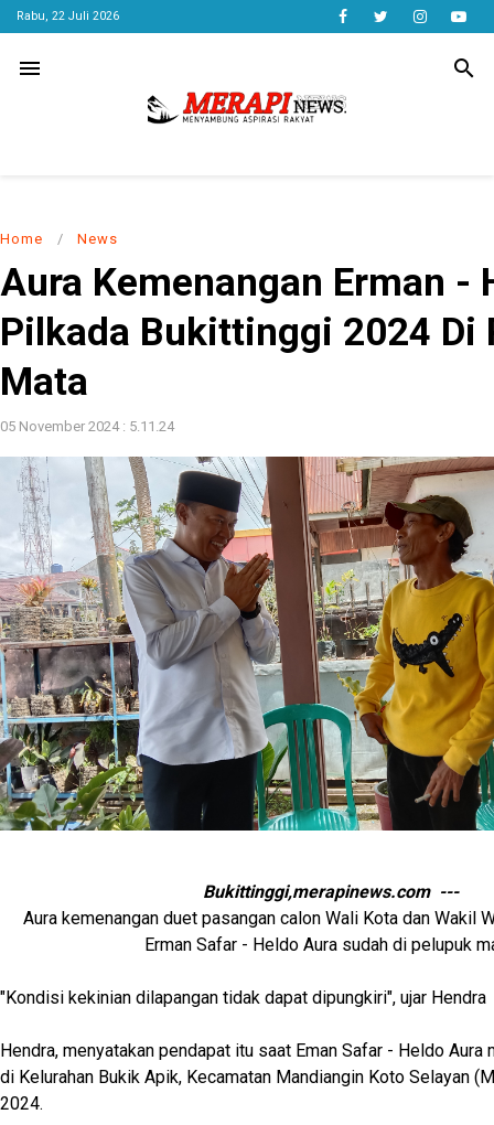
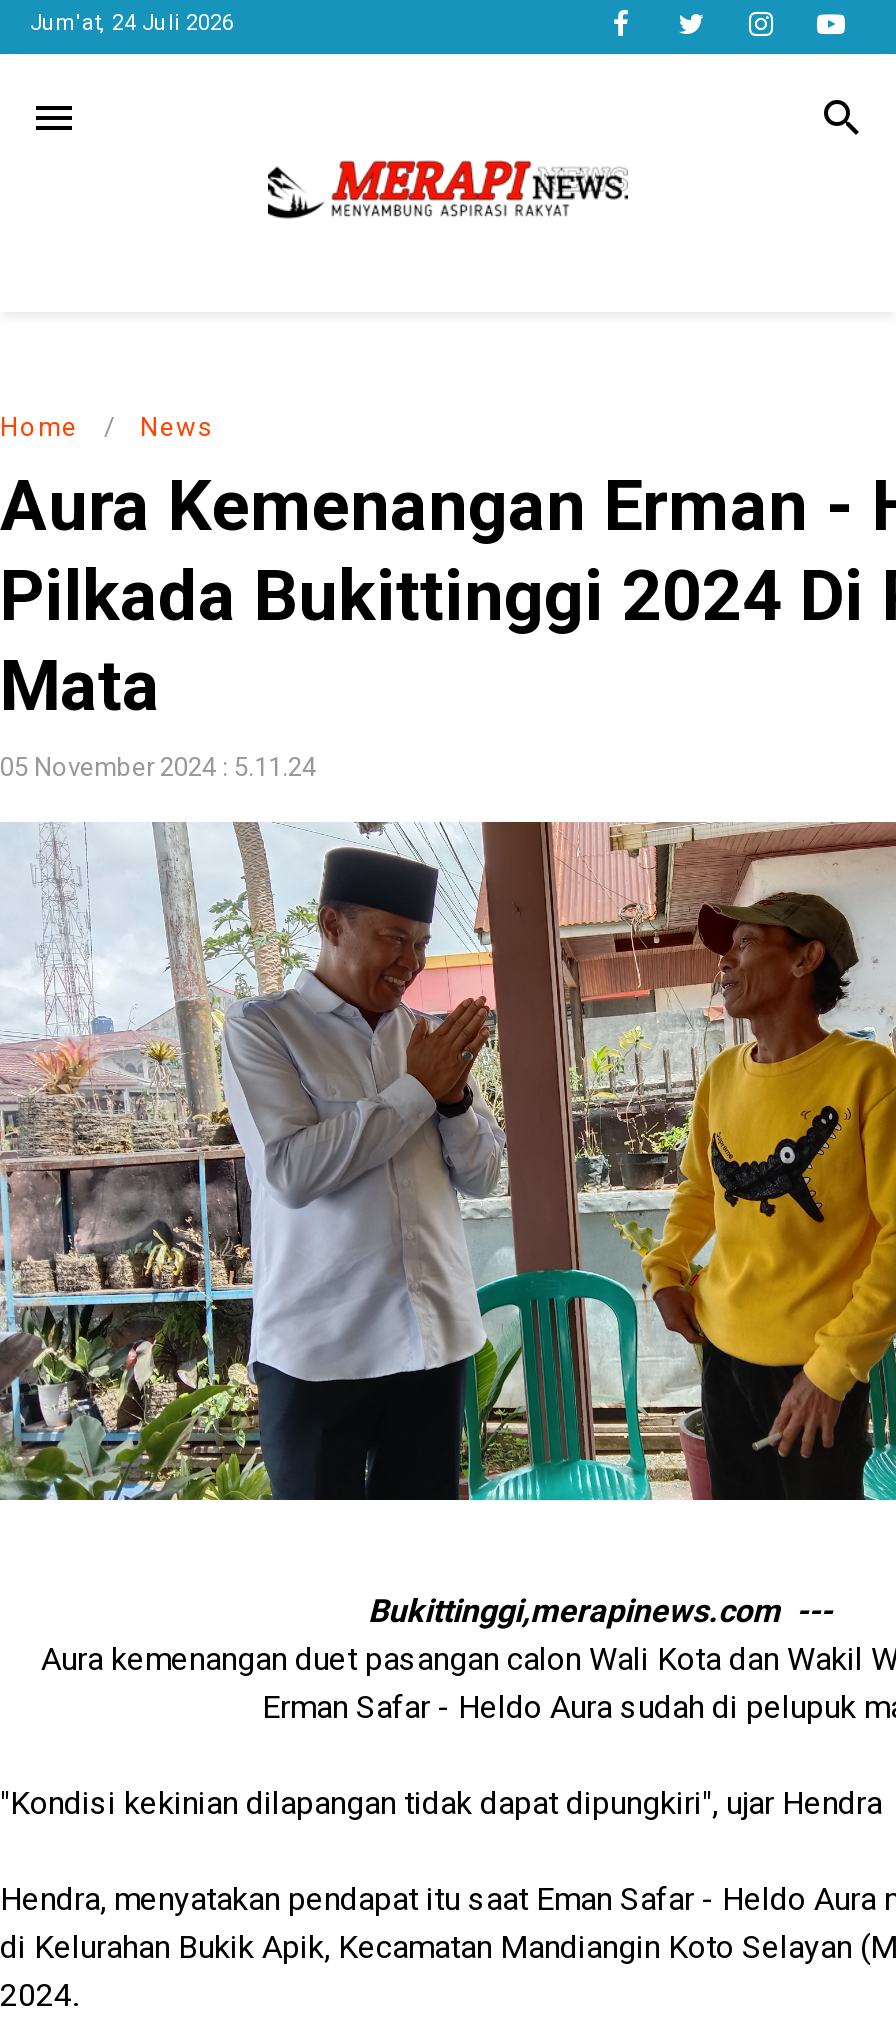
[17,9,119,23] Rabu, 22 Juli 2026 -> [30,10,234,36] Jum'at, 24 Juli 2026

